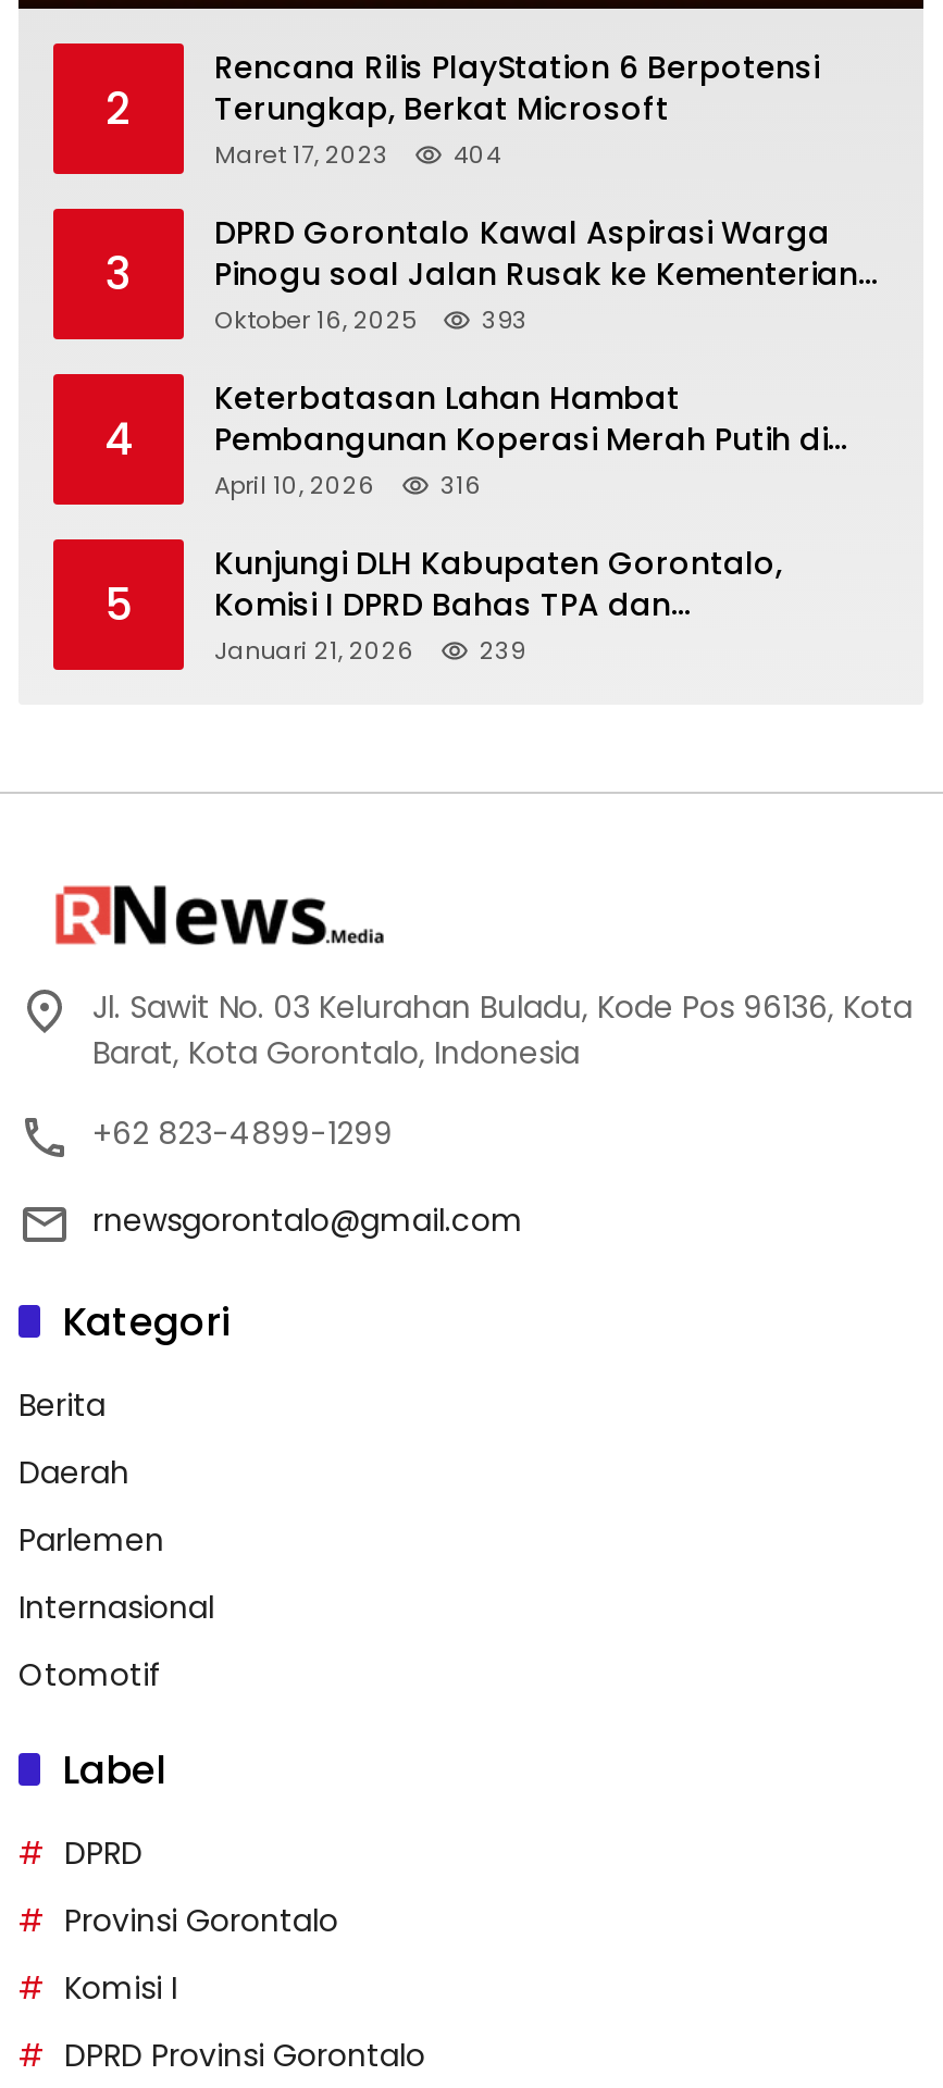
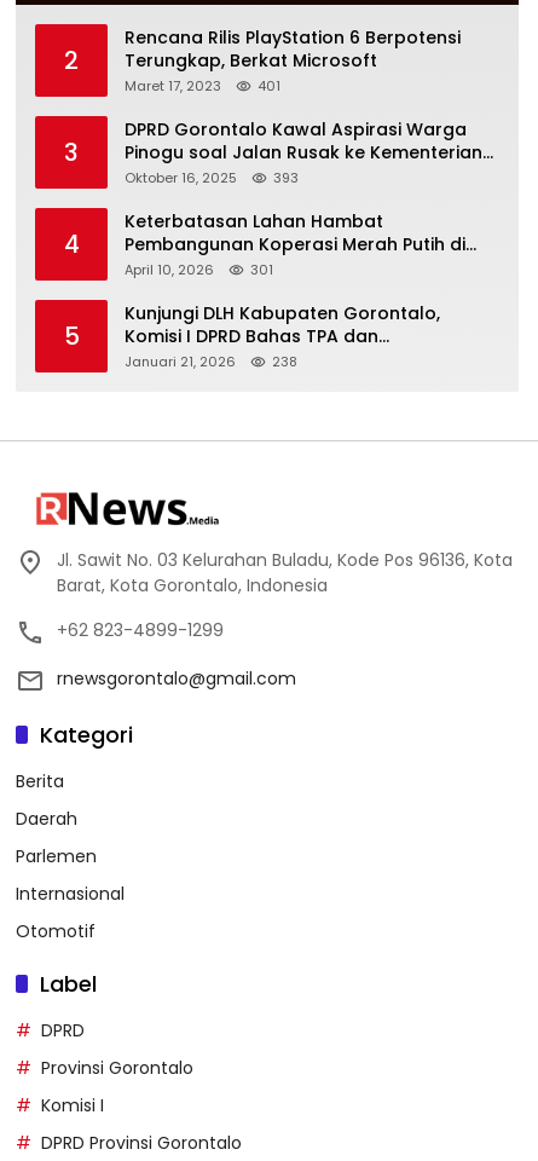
[214,136,501,171] Maret 17, 2023 404 -> [125,76,280,95] Maret 17, 2023 401
[441,467,482,502] 316 -> [250,260,273,279] 301
[480,632,525,667] 239 -> [272,351,297,371] 238

